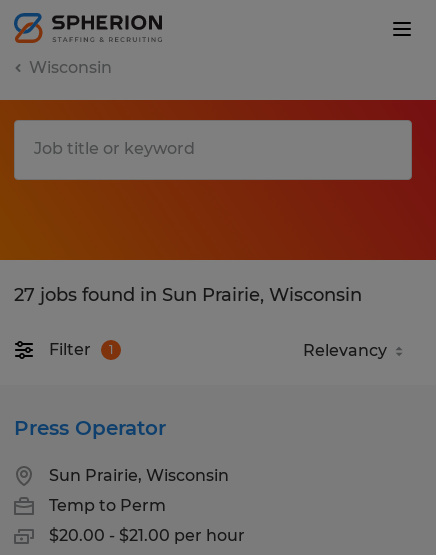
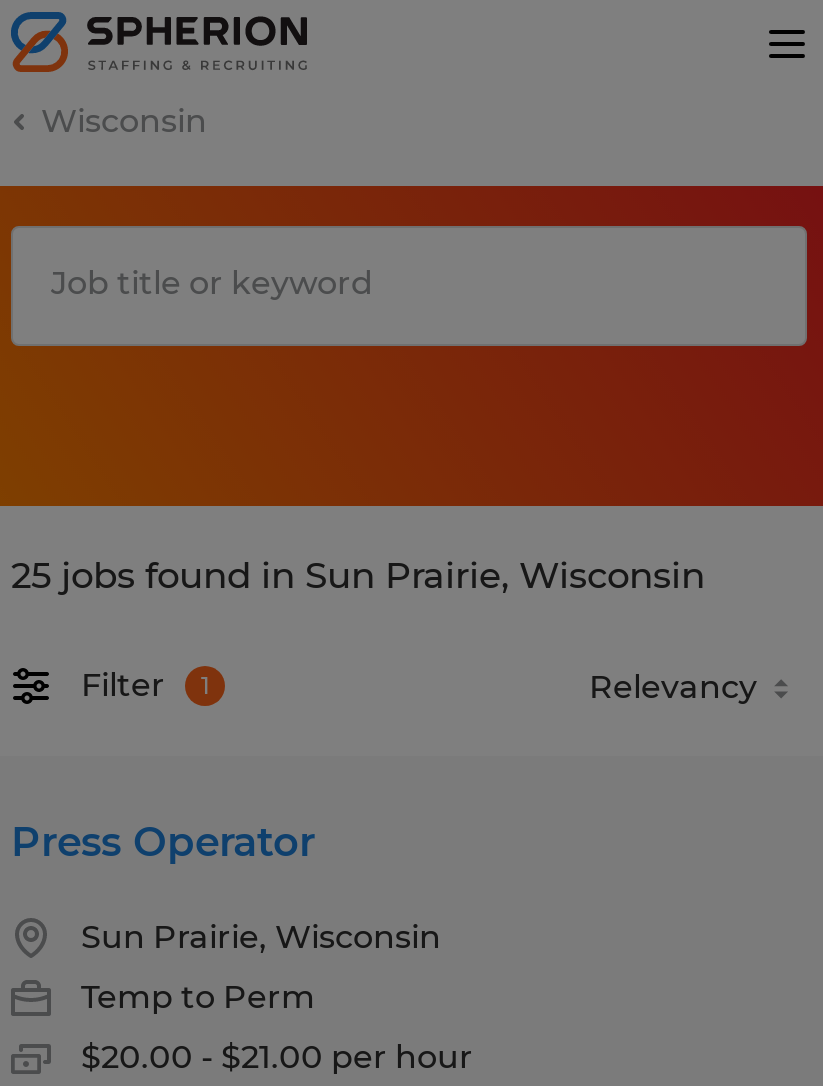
[14,284,362,306] 27 jobs found in Sun Prairie, Wisconsin -> [11,554,705,598] 25 jobs found in Sun Prairie, Wisconsin

